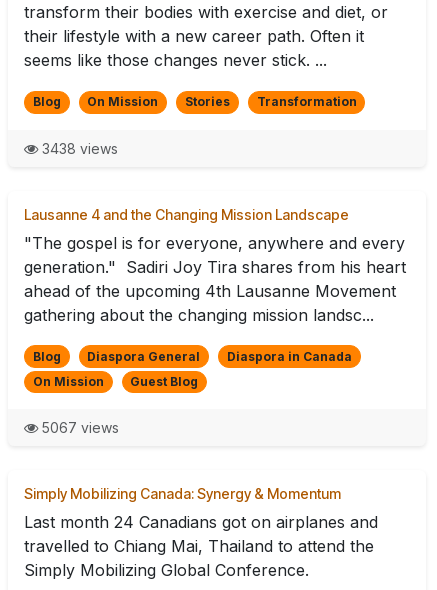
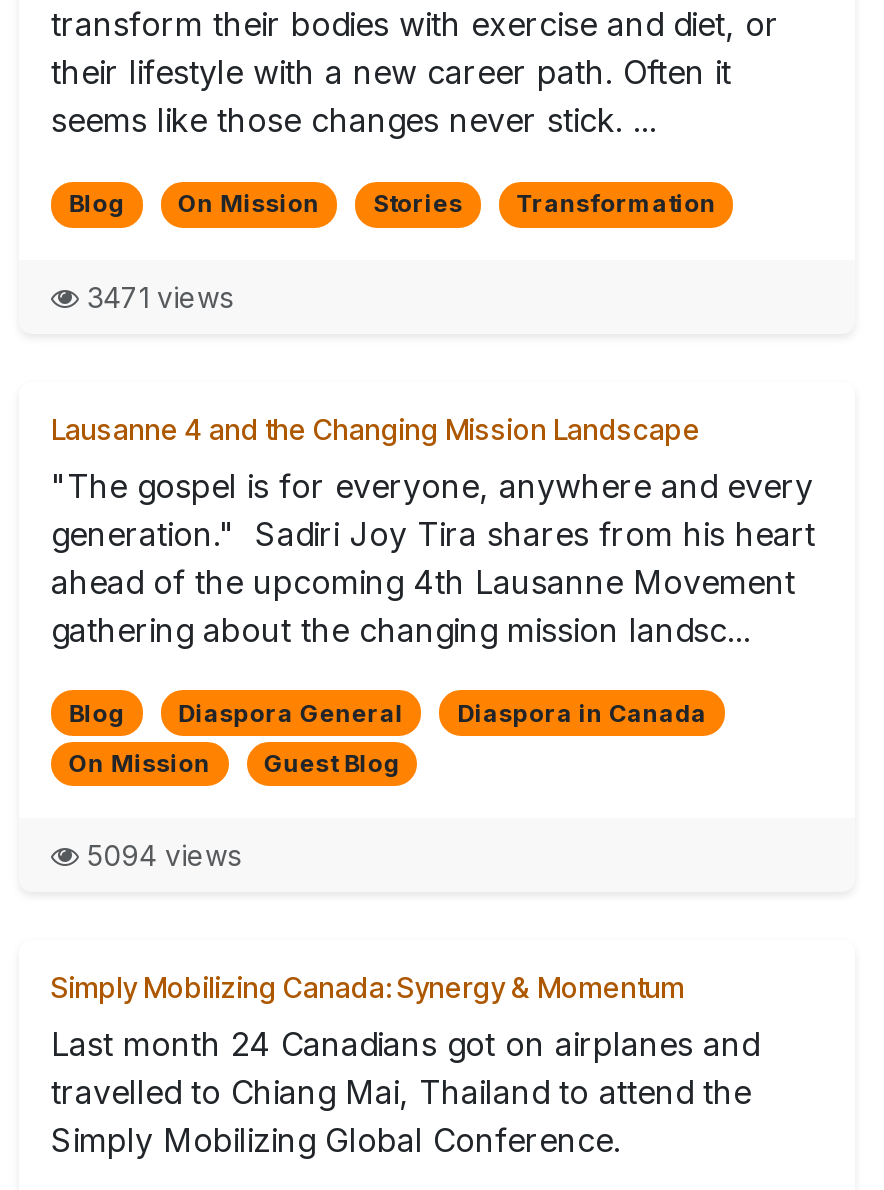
[38,140,118,157] 3438 views -> [79,279,233,313] 3471 views
[38,419,119,436] 5067 views -> [79,838,241,872] 5094 views

